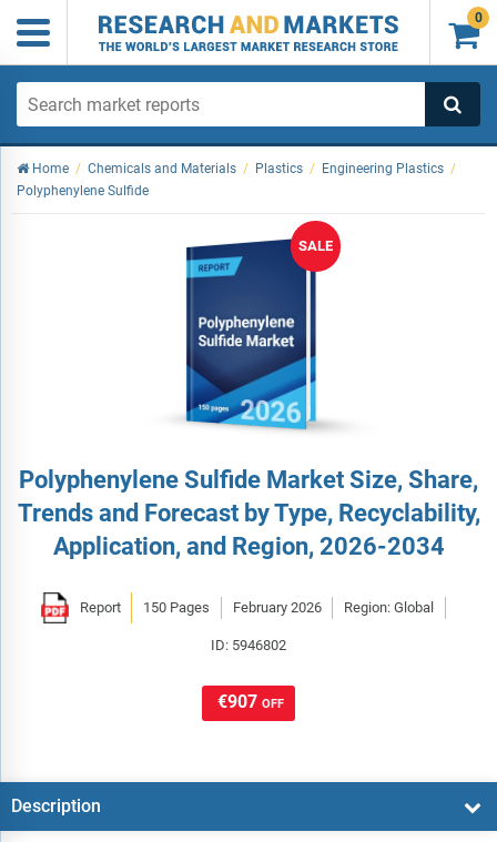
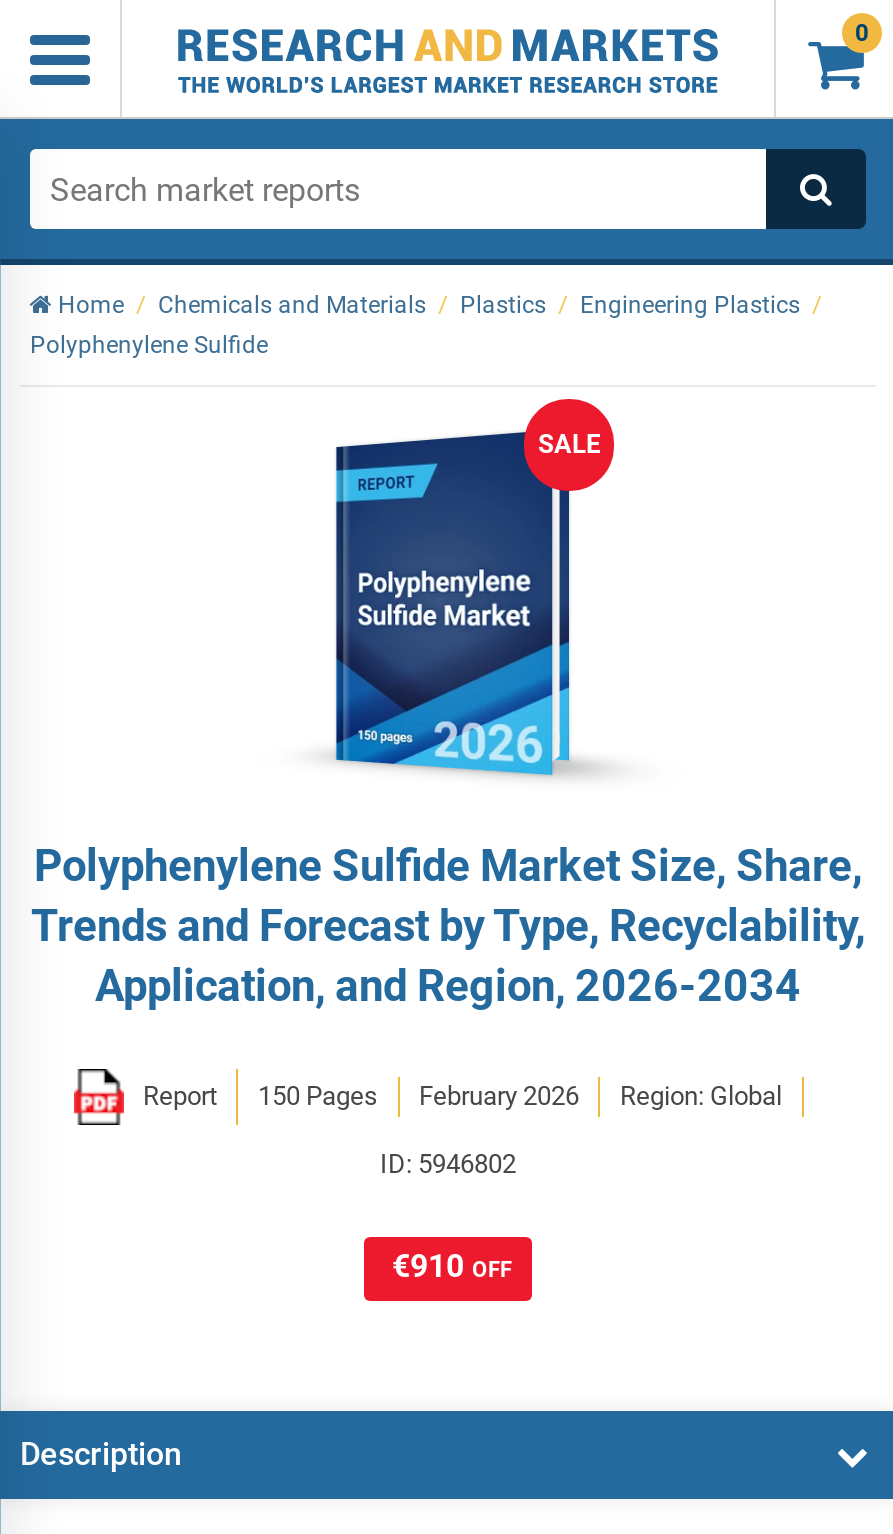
[217,691,284,712] €907 OFF -> [392,1246,512,1284] €910 OFF

